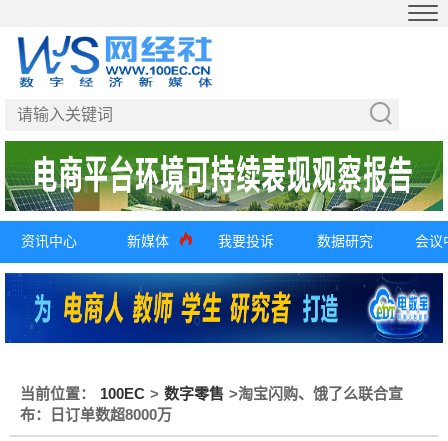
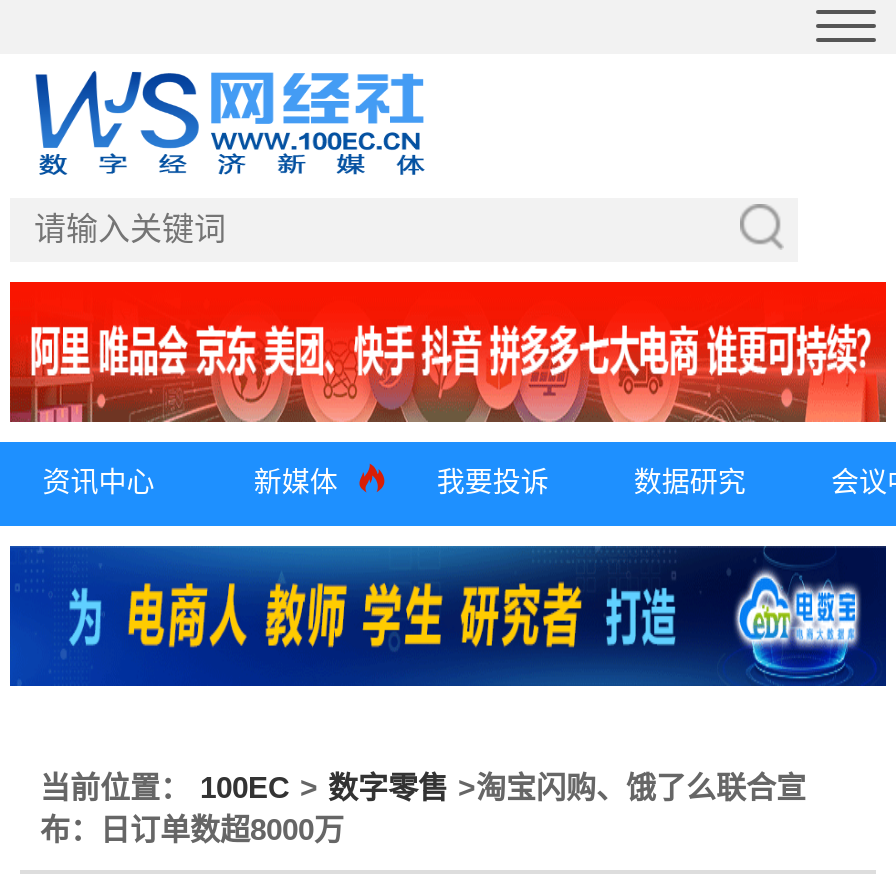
[4,140,444,212] [image] -> [8,280,888,424] [image]

